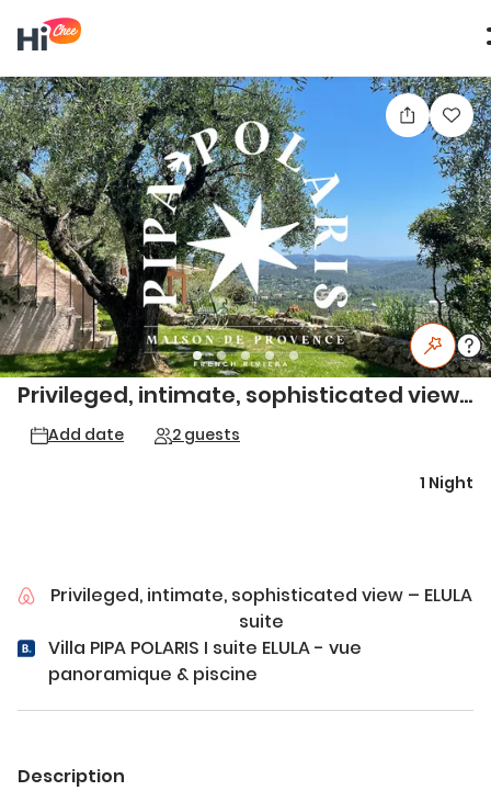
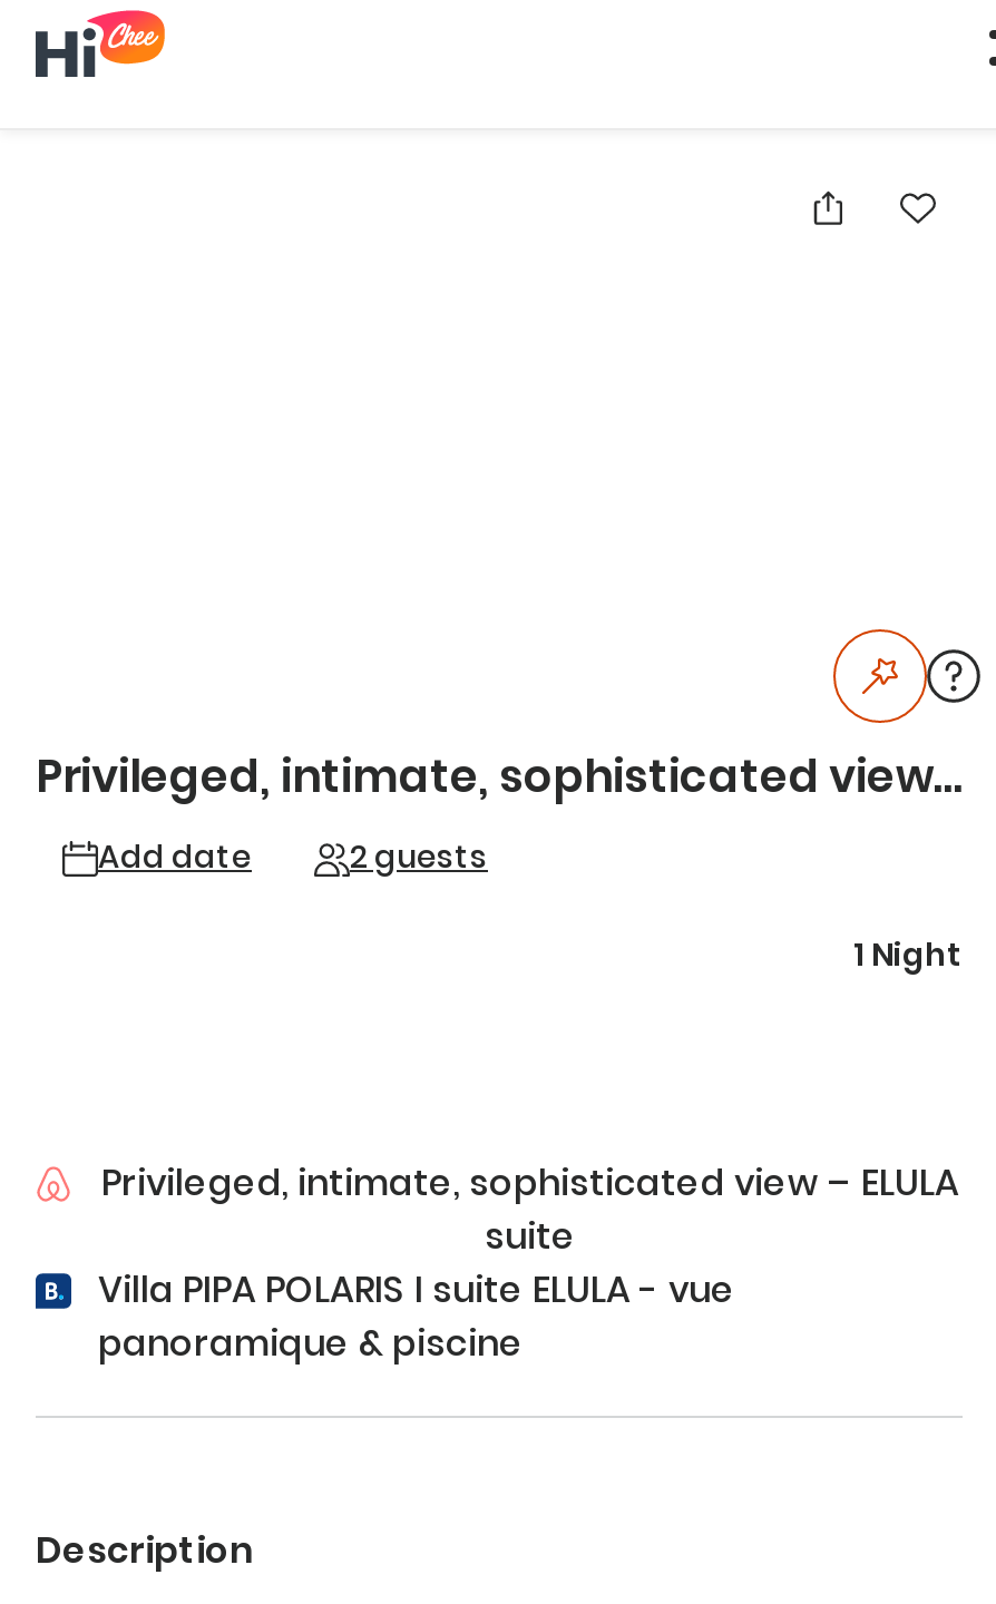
[3,76,488,379] [image] -> none

